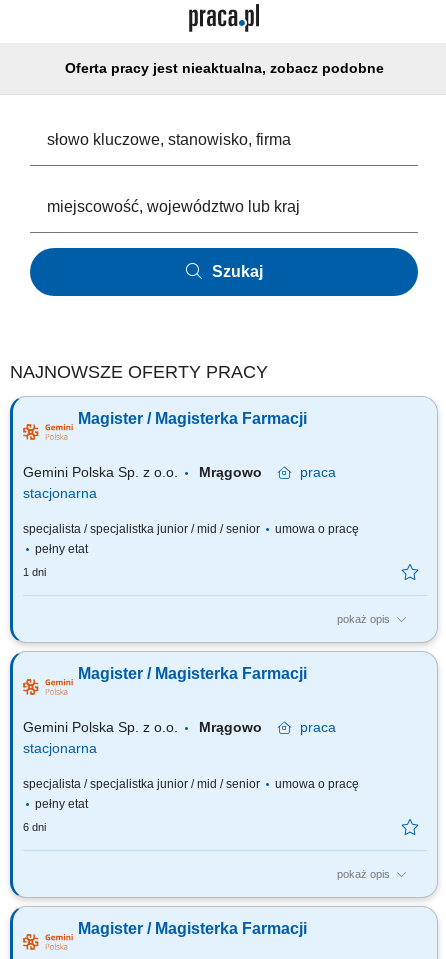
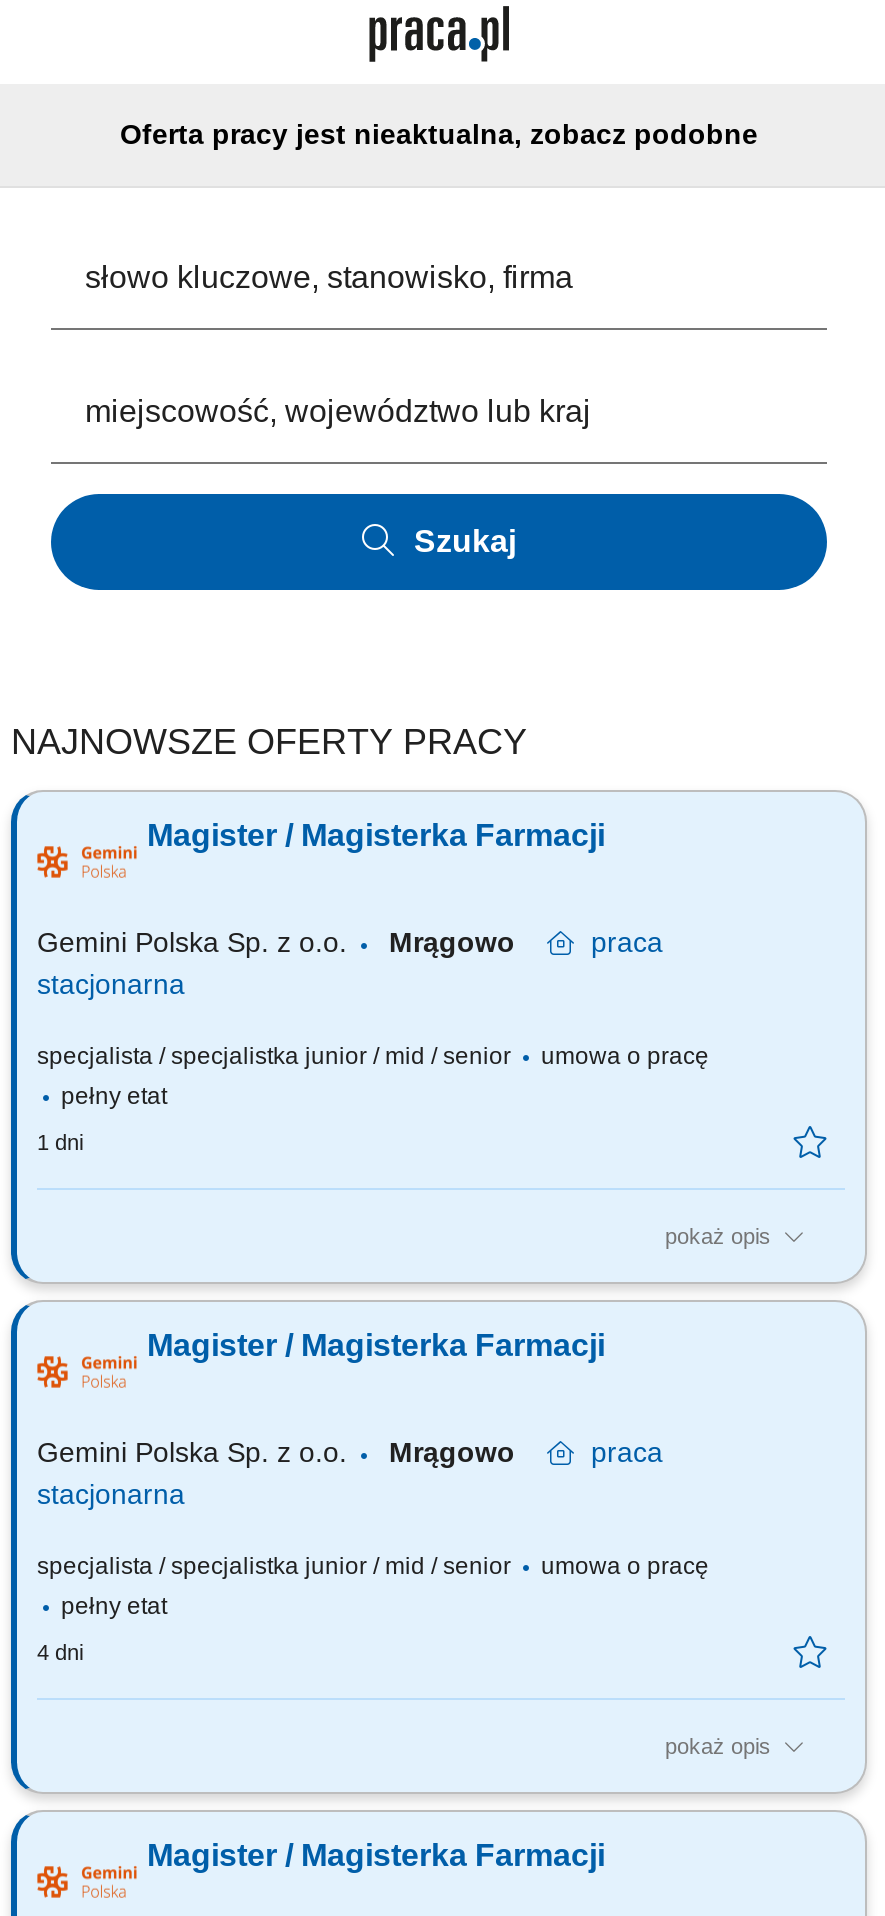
[23,821,46,833] 6 dni -> [37,1640,83,1664] 4 dni

